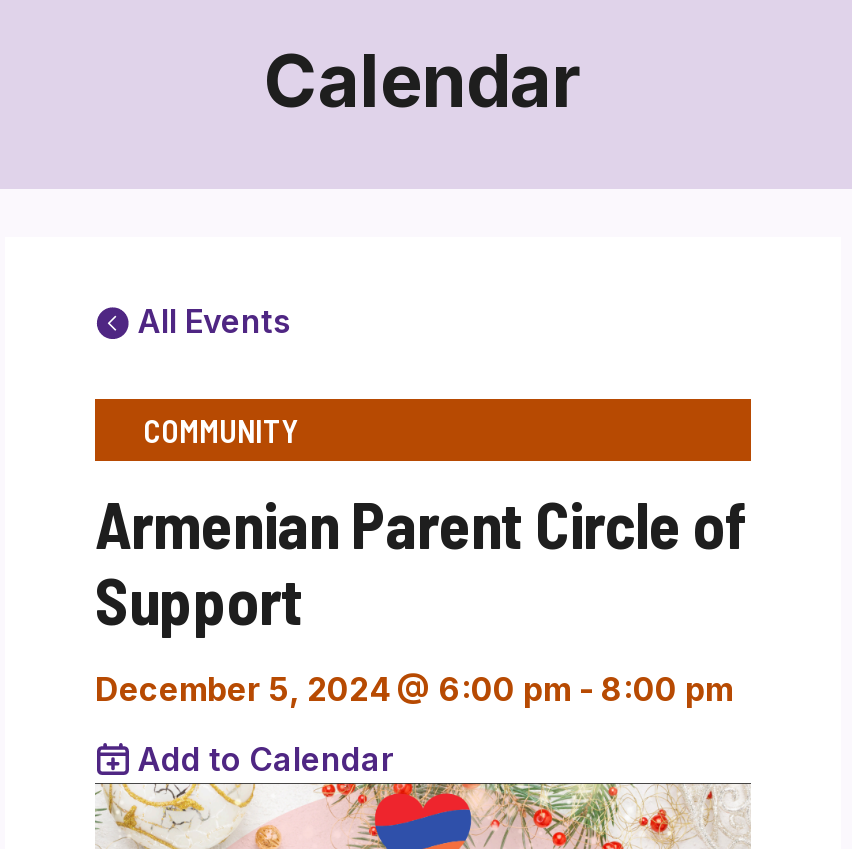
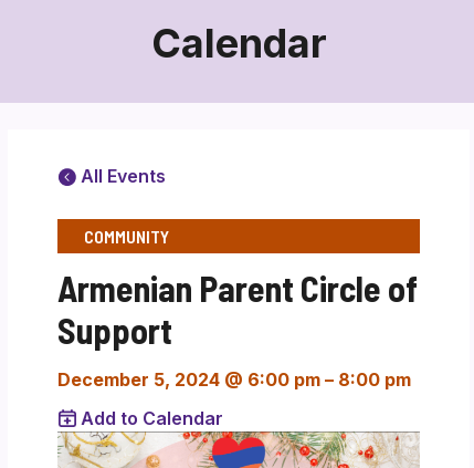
[95,668,733,708] December 5, 2024 @ 6:00 pm - 8:00 pm -> [57,368,411,390] December 5, 2024 @ 6:00 pm – 8:00 pm

